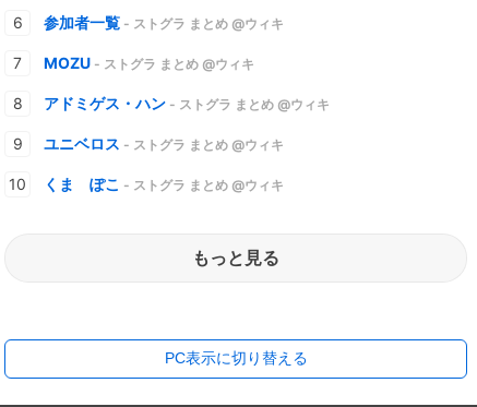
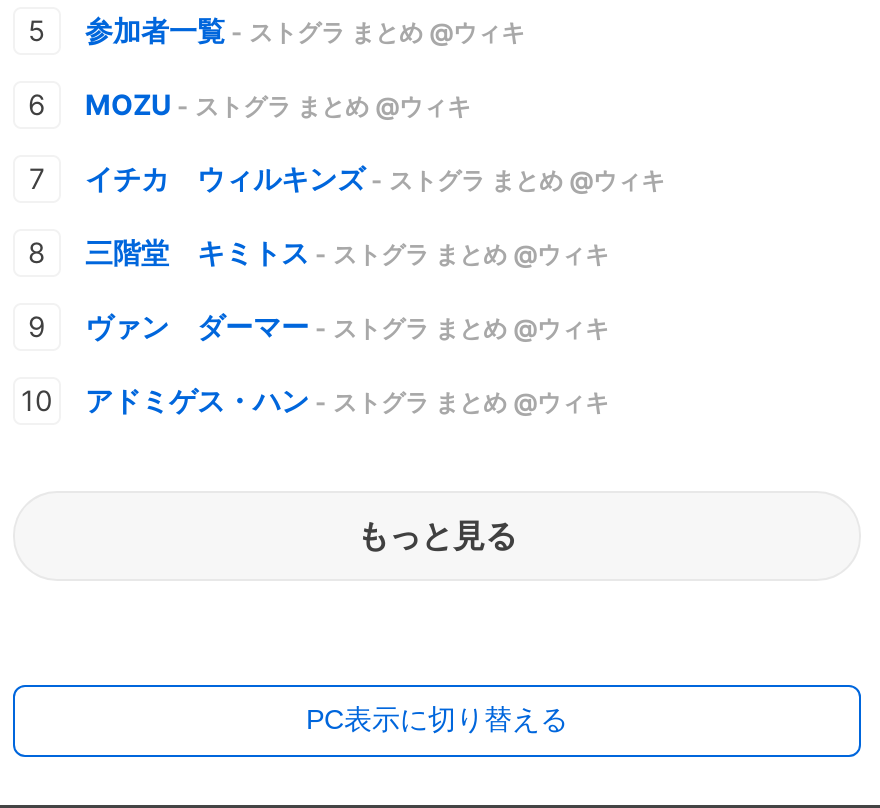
none -> [85,160,665,342] イチカ ウィルキンズ- ストグラ まとめ @ウィキ | 三階堂 キミトス- ストグラ まとめ @ウィキ | ヴァン ダーマー- ストグラ まとめ @ウィキ
moved [44,93,330,112] -> [85,382,609,416]: アドミゲス・ハン- ストグラ まとめ @ウィキ
[44,134,284,193] ユニベロス- ストグラ まとめ @ウィキ | くま ぽこ- ストグラ まとめ @ウィキ -> none

